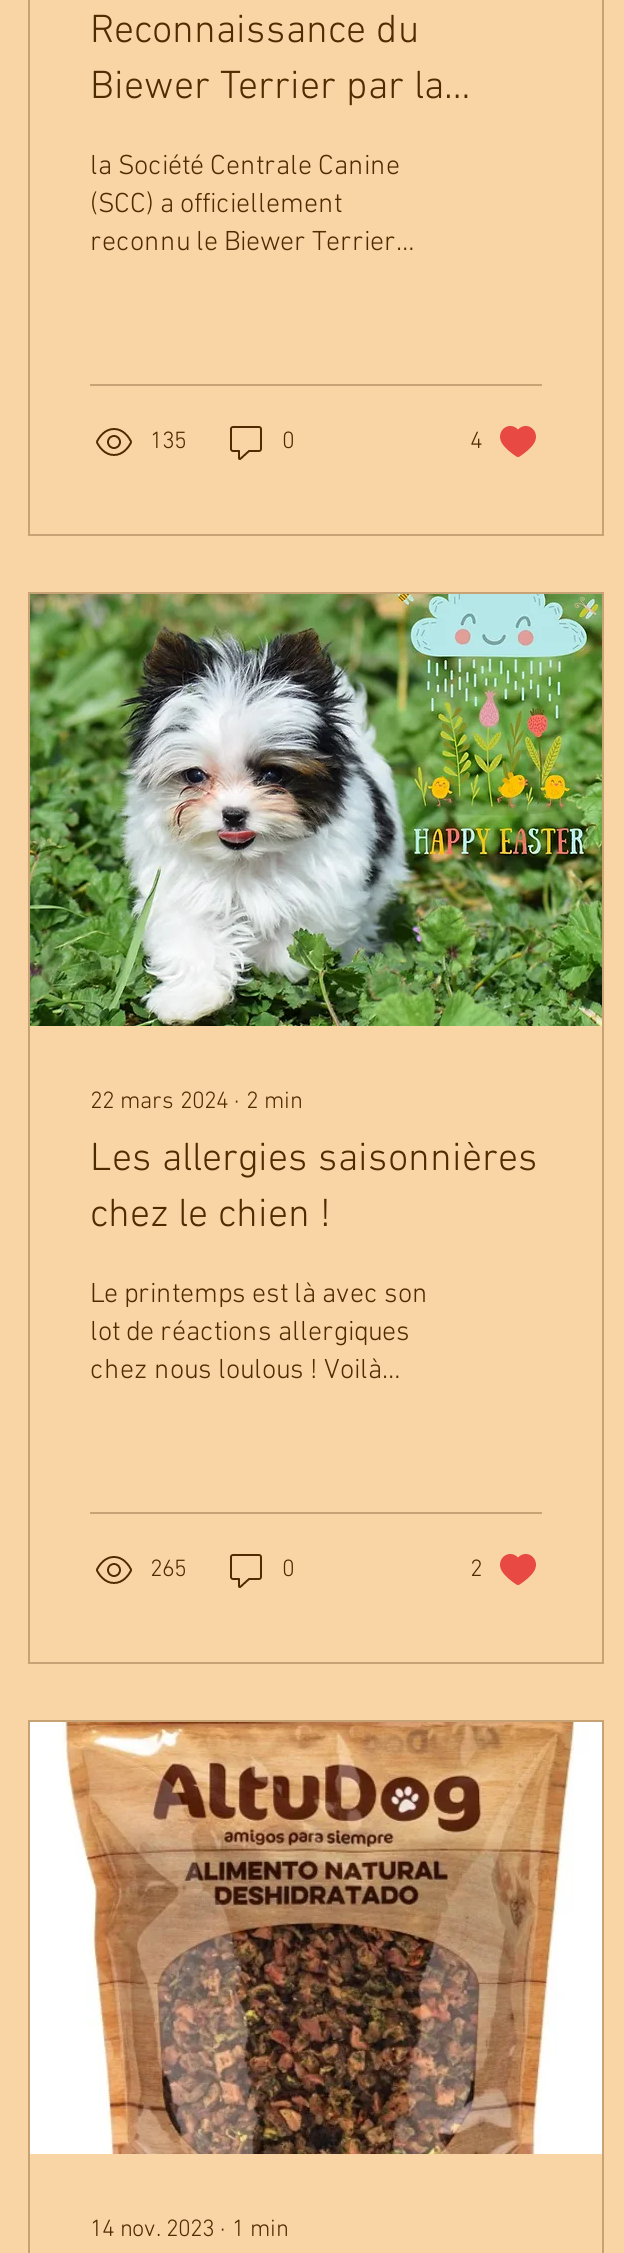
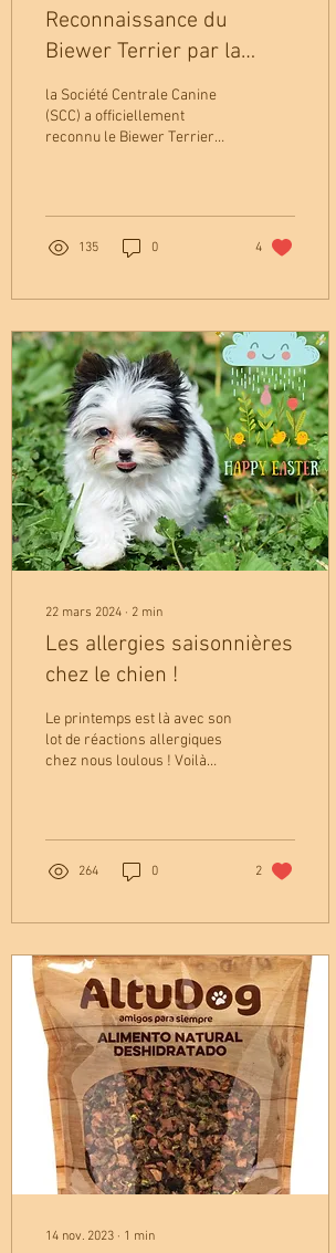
[150,1556,186,1584] 265 -> [78,864,98,879] 264

